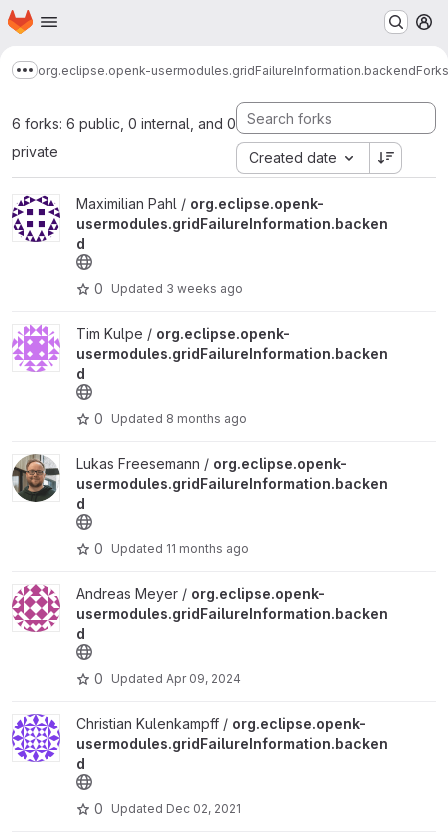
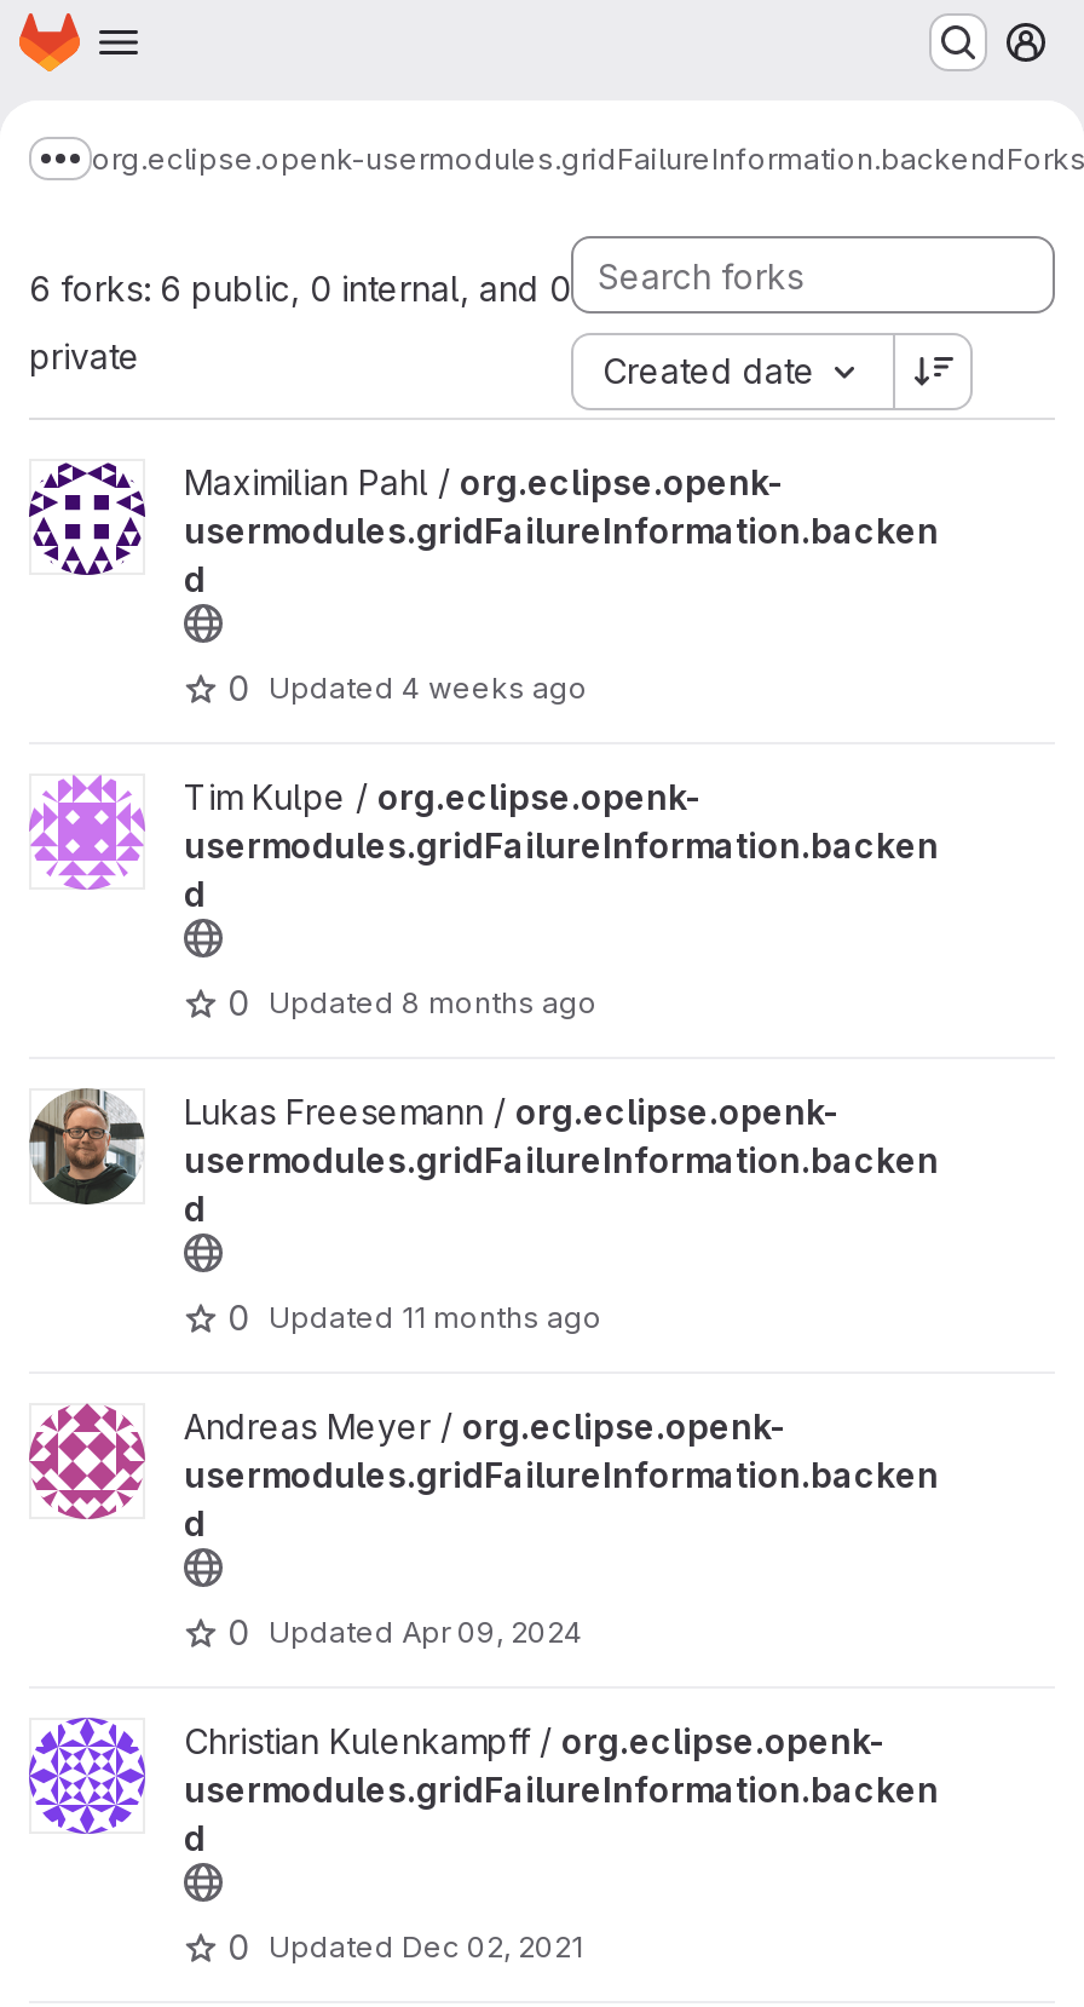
[94,280,243,297] 0 Updated 3 weeks ago -> [227,667,588,708] 0 Updated 4 weeks ago

